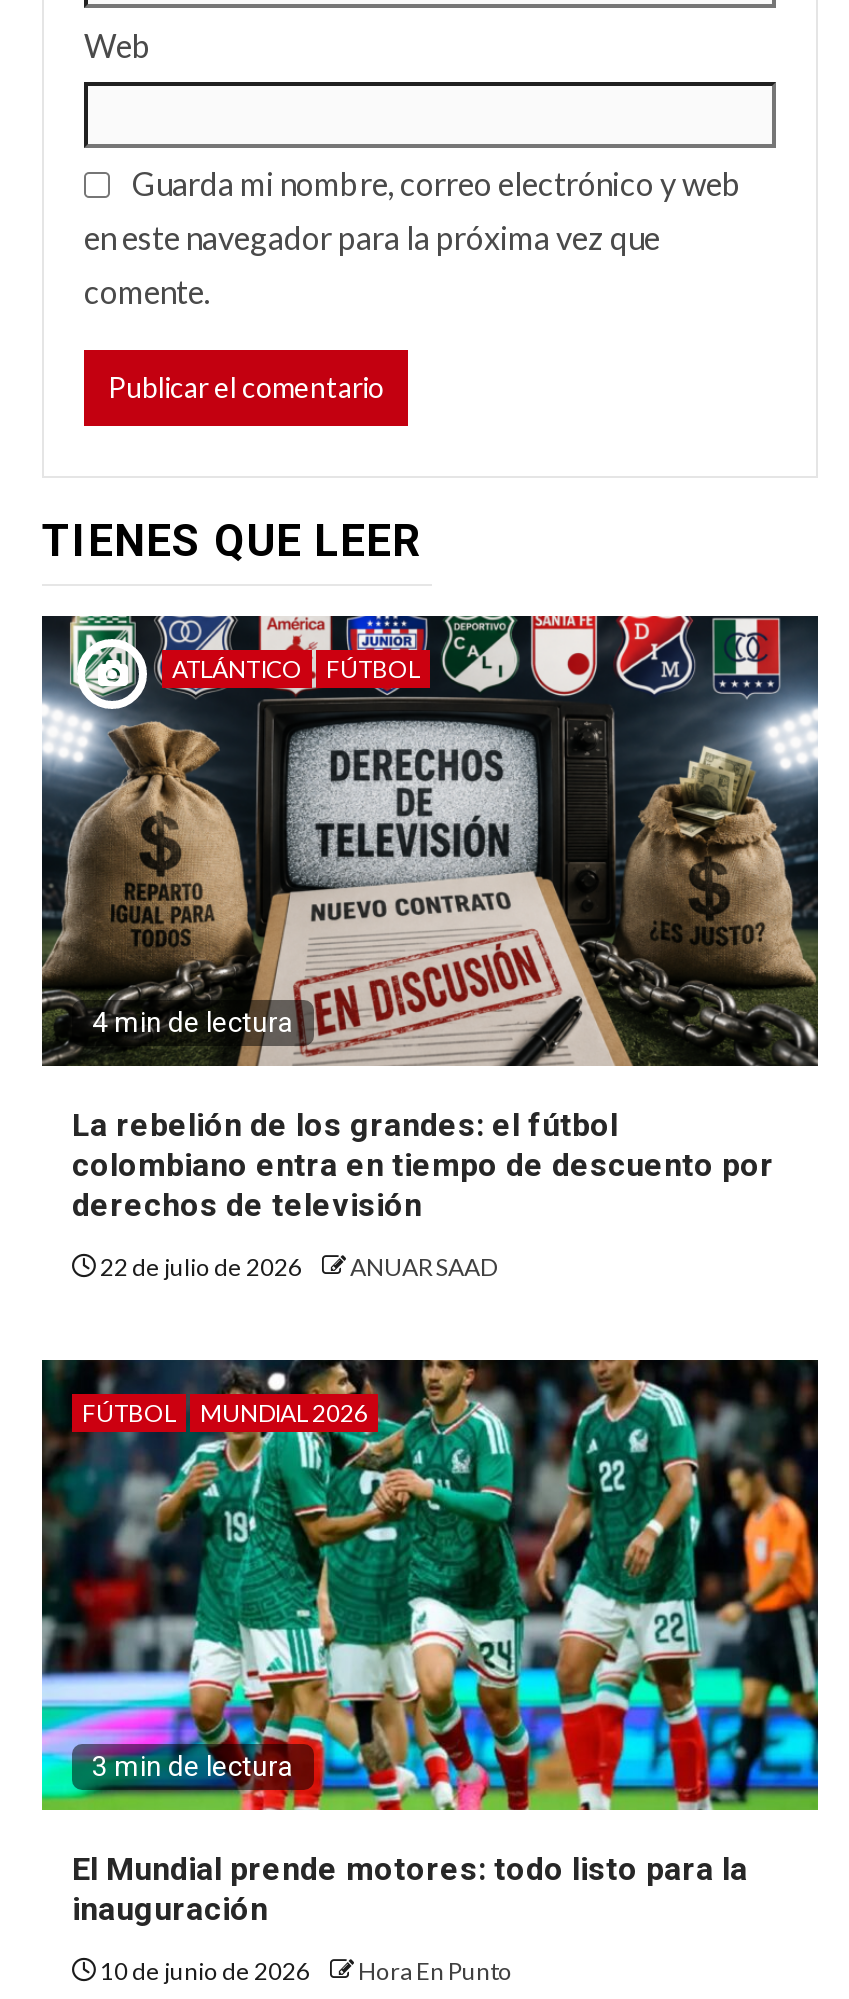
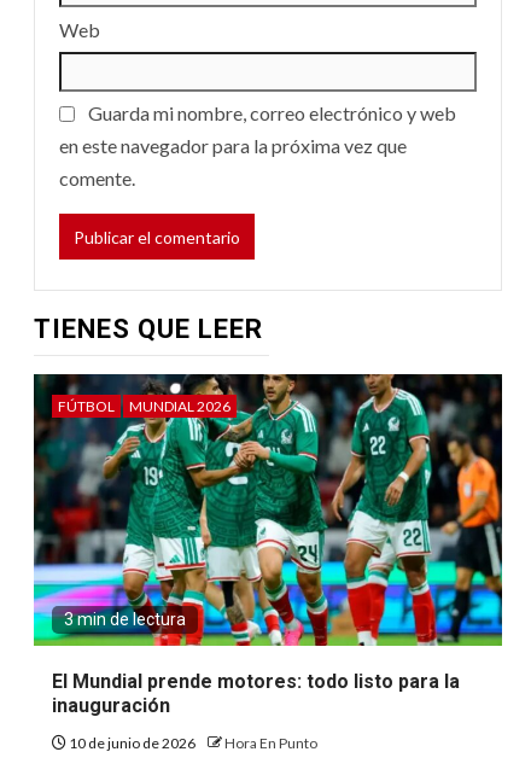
[40,613,820,1069] [image] | ATLÁNTICO | FÚTBOL -> none
[72,1005,774,1281] 4 min de lectura | La rebelión de los grandes: el fútbol | colombiano entra en tiempo de descuento por | derechos de televisión | 22 de julio de 2026 | ANUAR SAAD -> none

